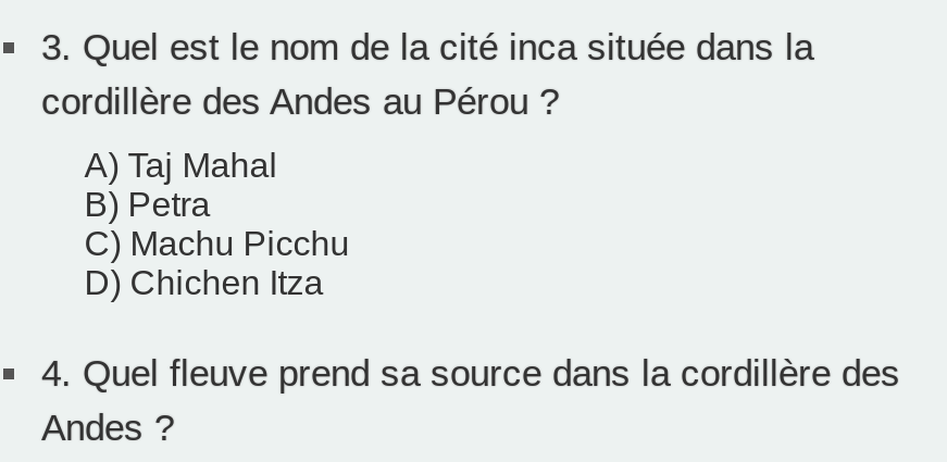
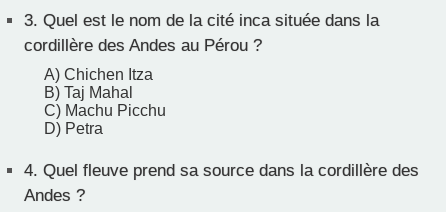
[84,148,278,224] A) Taj Mahal | B) Petra -> [44,66,153,101] A) Chichen Itza | B) Taj Mahal
[84,265,324,302] D) Chichen Itza -> [44,120,103,137] D) Petra

